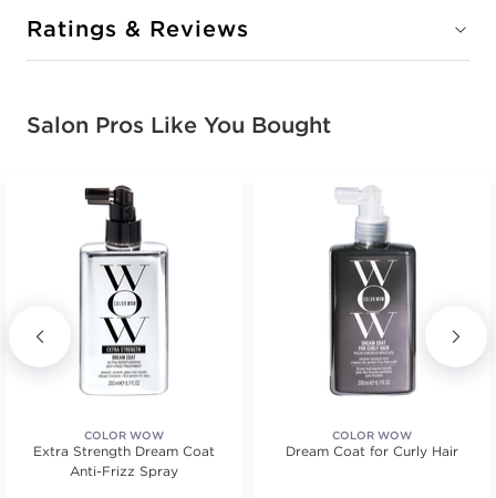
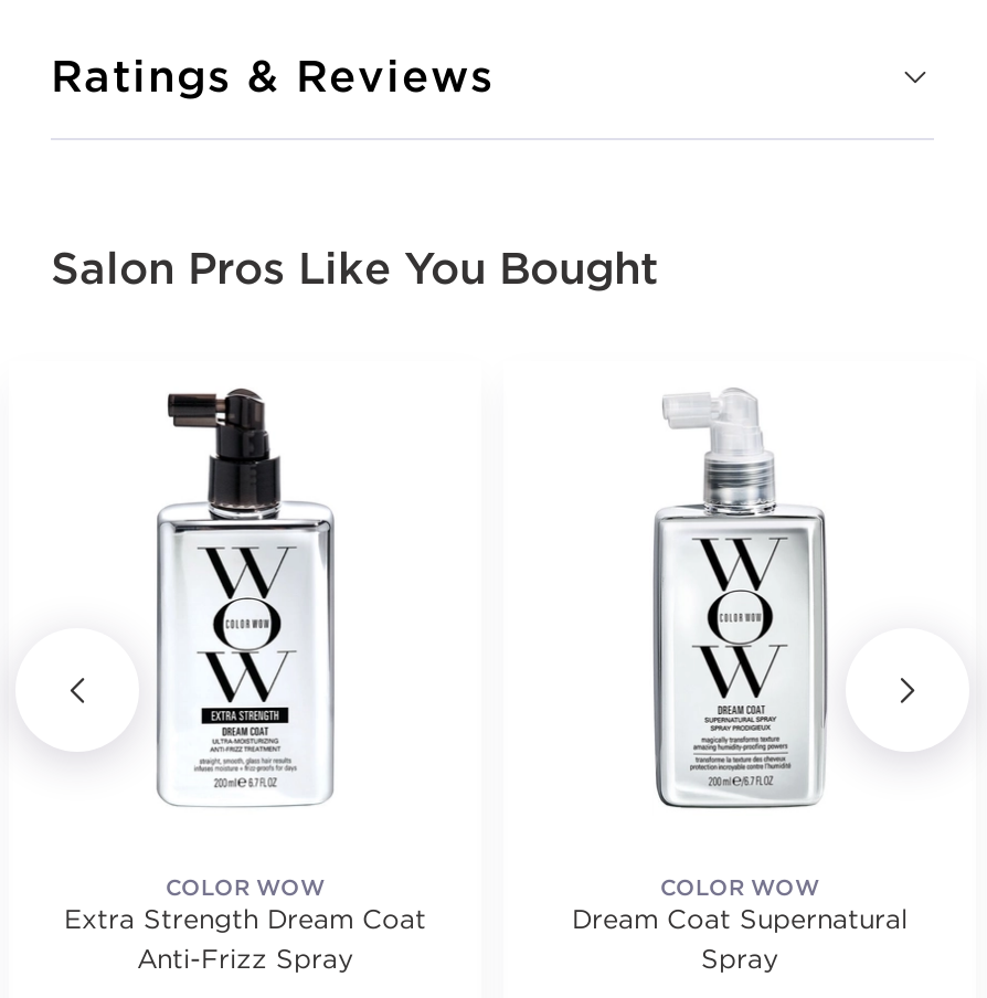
[331,221,416,395] [image] -> [654,452,826,807] [image]
[286,443,458,460] Dream Coat for Curly Hair -> [572,903,908,975] Dream Coat Supernatural | Spray

